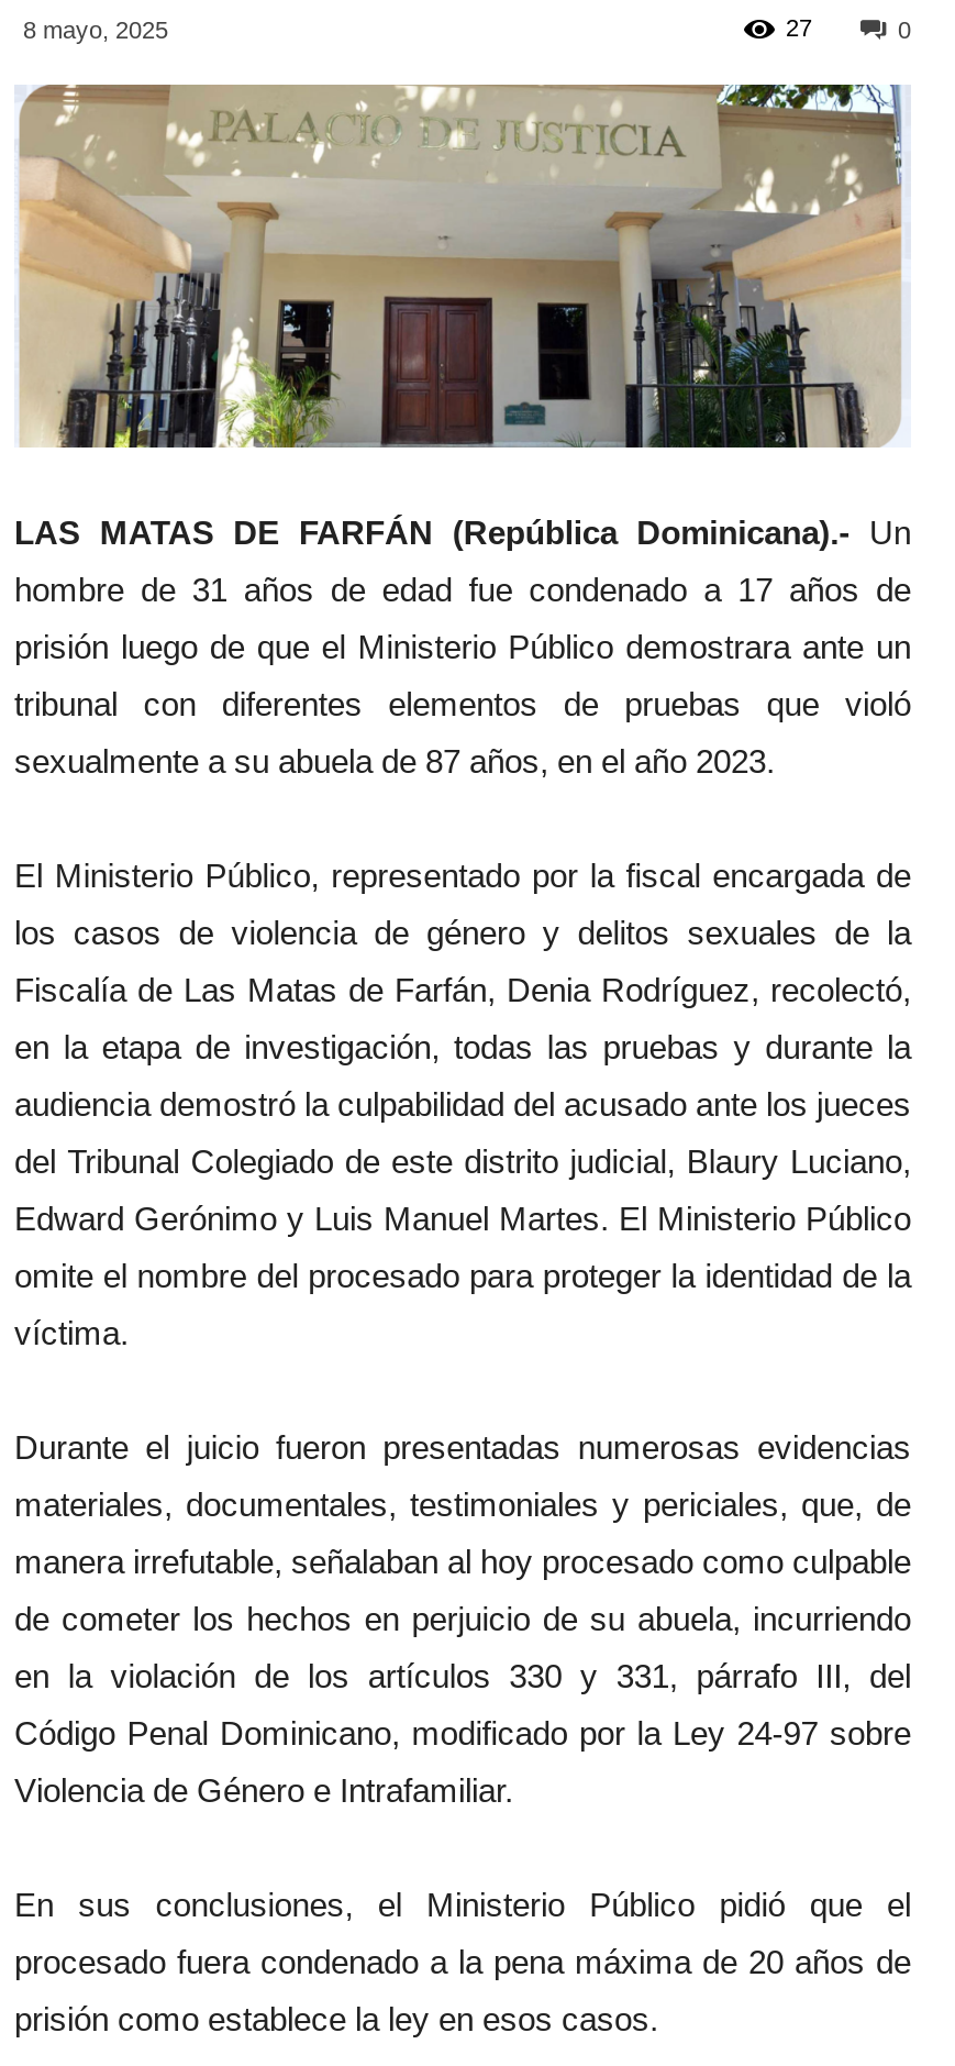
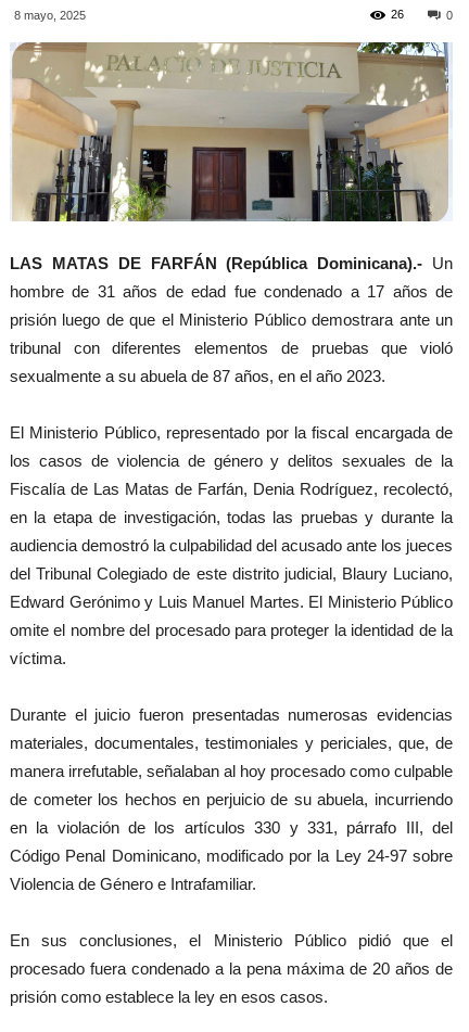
[786,14,812,41] 27 -> [391,8,404,21] 26

